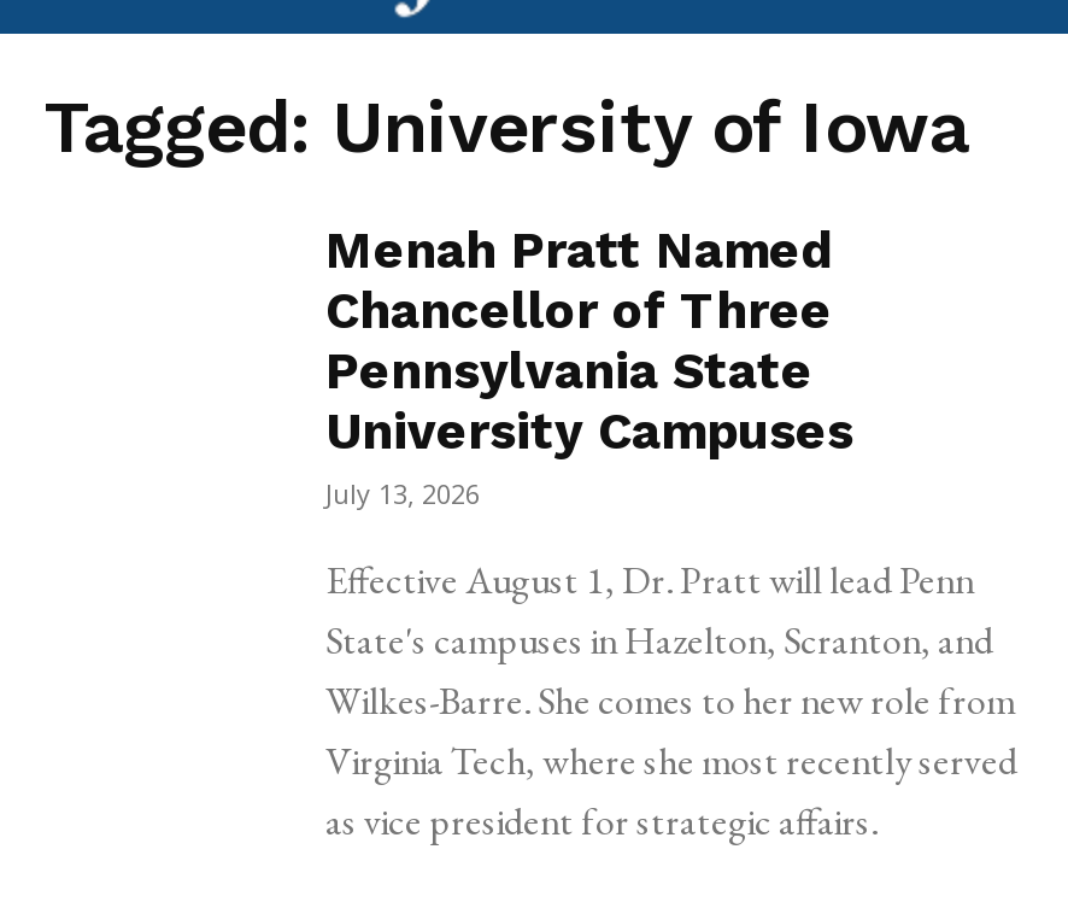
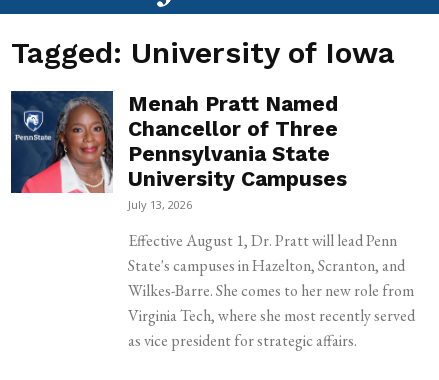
none -> [10,90,114,194] [image]

